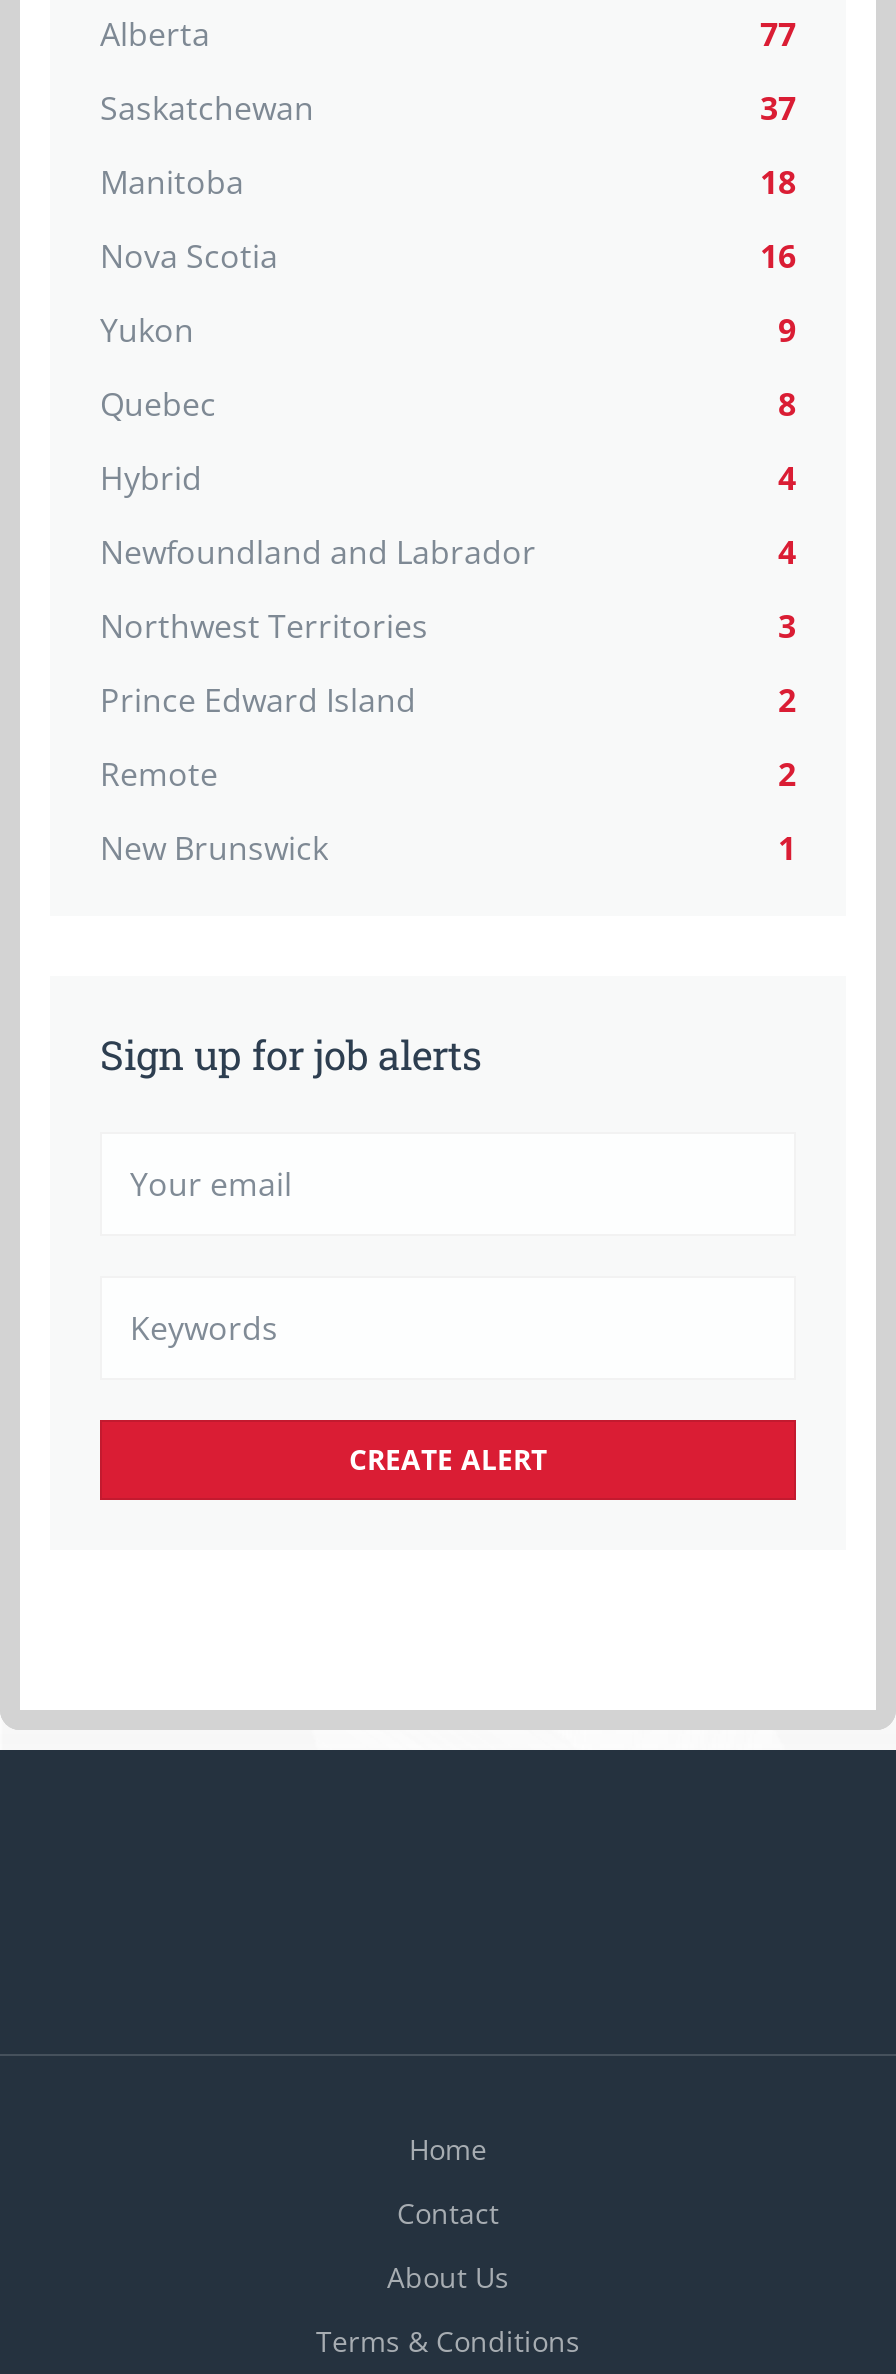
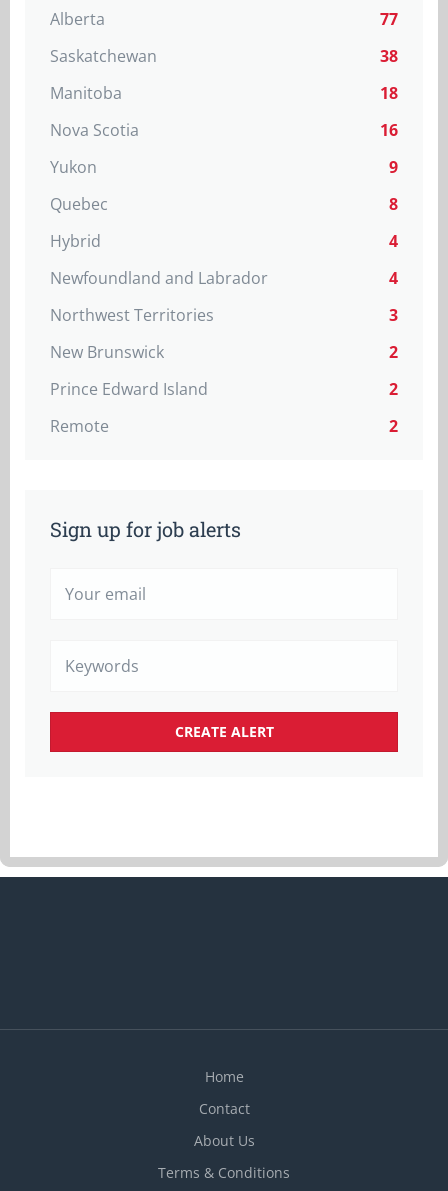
[760,86,796,130] 37 -> [380,45,398,67] 38
none -> [389,341,398,363] 2
moved [100,678,796,796] -> [50,378,398,437]: Prince Edward Island | 2 | Remote | 2
moved [100,826,328,870] -> [50,341,164,363]: New Brunswick
[778,826,796,870] 1 -> none

